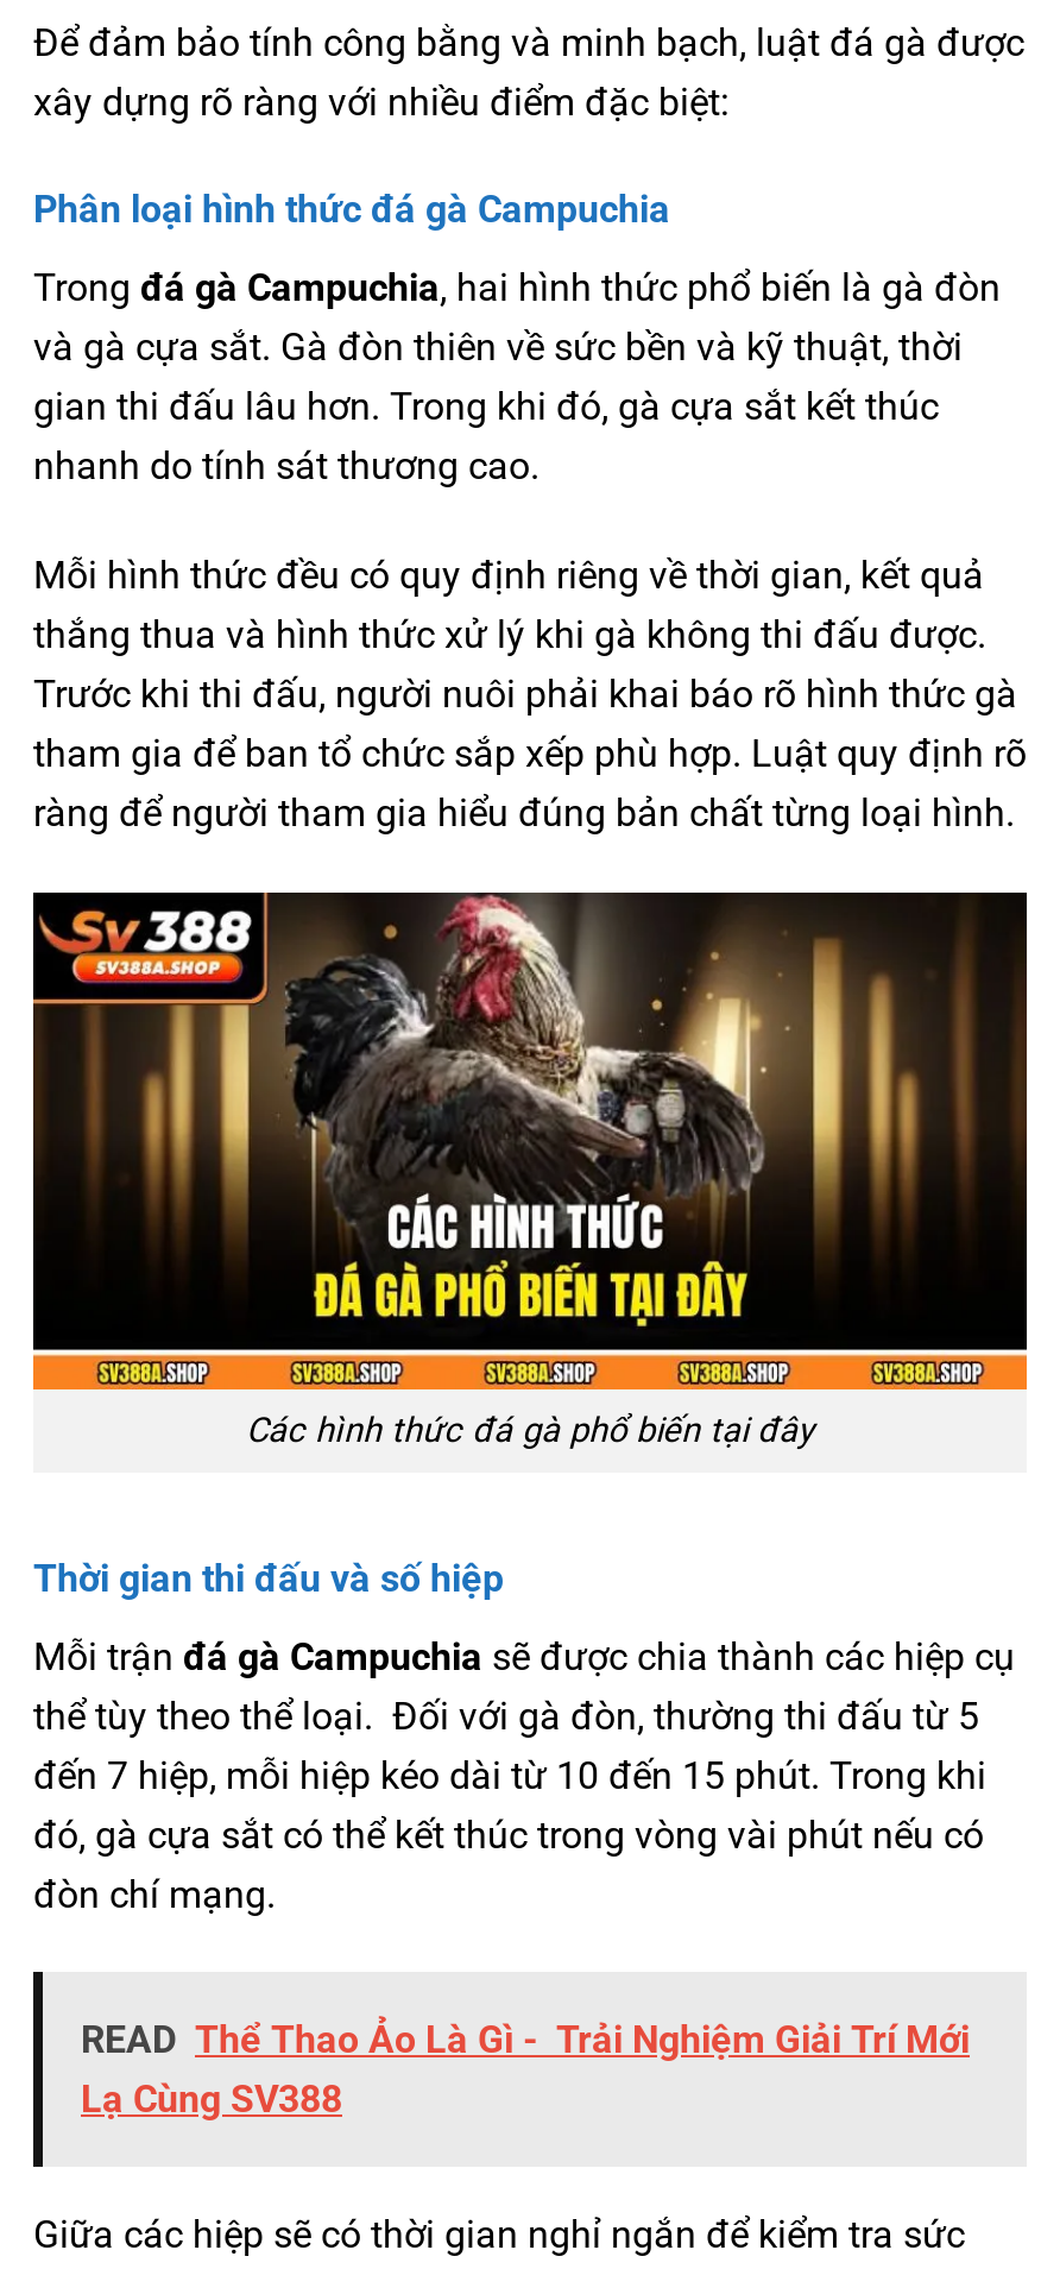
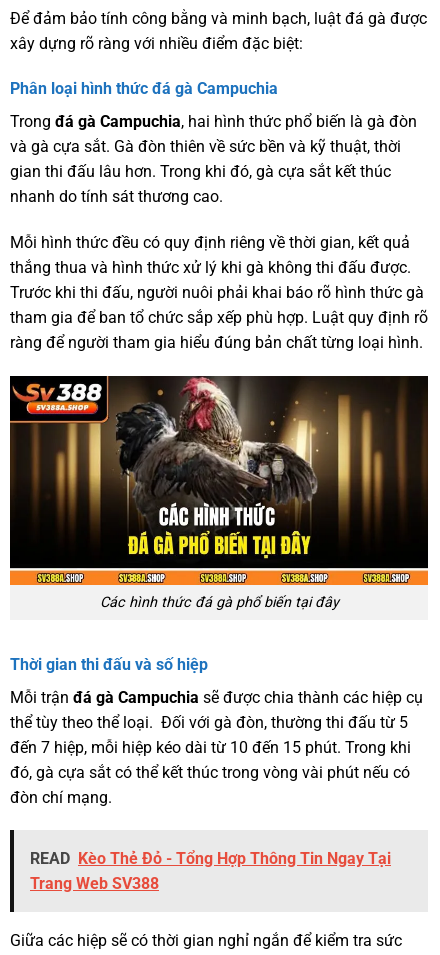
[81,2018,970,2123] READ Thể Thao Ảo Là Gì - Trải Nghiệm Giải Trí Mới | Lạ Cùng SV388 -> [30,849,391,893] READ Kèo Thẻ Đỏ - Tổng Hợp Thông Tin Ngay Tại | Trang Web SV388

